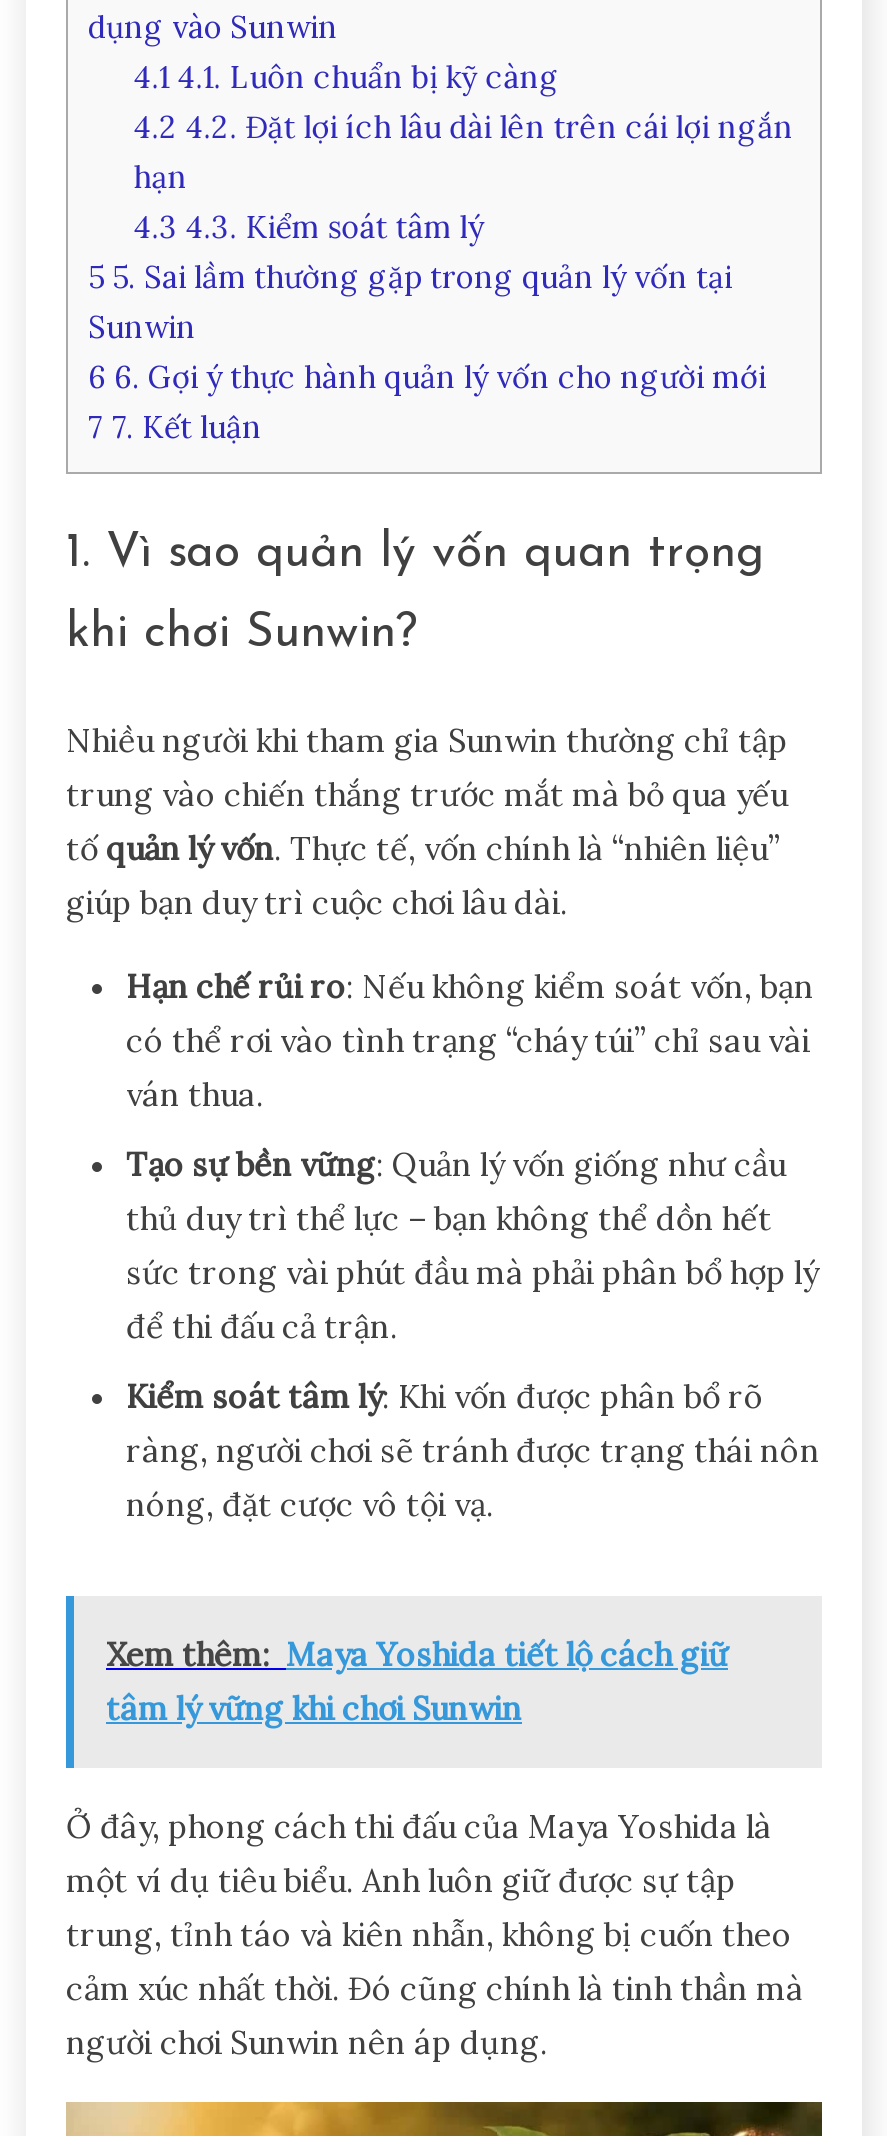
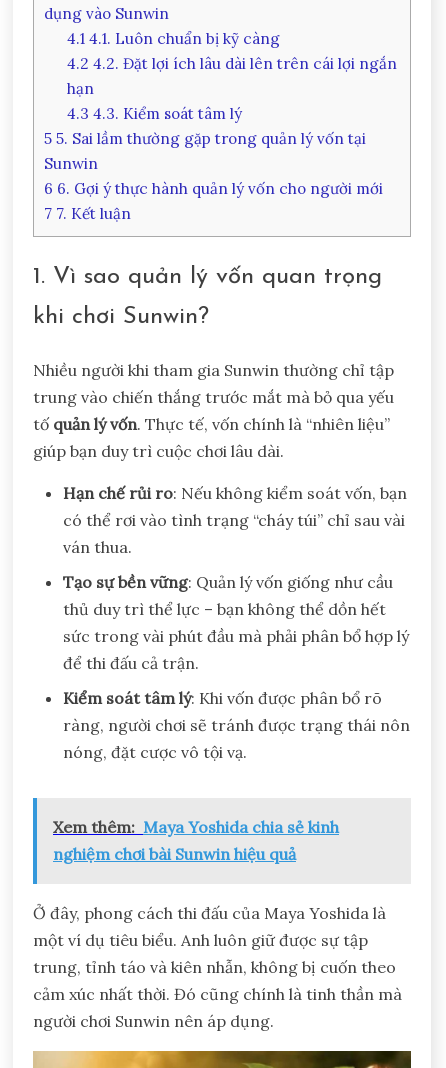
[106,1634,728,1728] Xem thêm: Maya Yoshida tiết lộ cách giữ | tâm lý vững khi chơi Sunwin -> [53,817,339,864] Xem thêm: Maya Yoshida chia sẻ kinh | nghiệm chơi bài Sunwin hiệu quả

